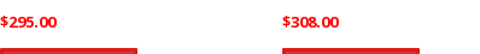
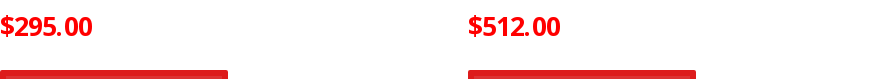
[282,11,338,33] $308.00 -> [468,9,560,45] $512.00

